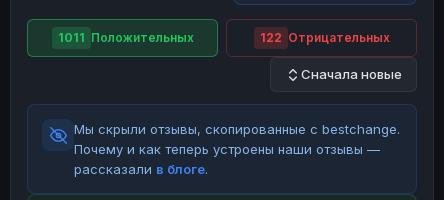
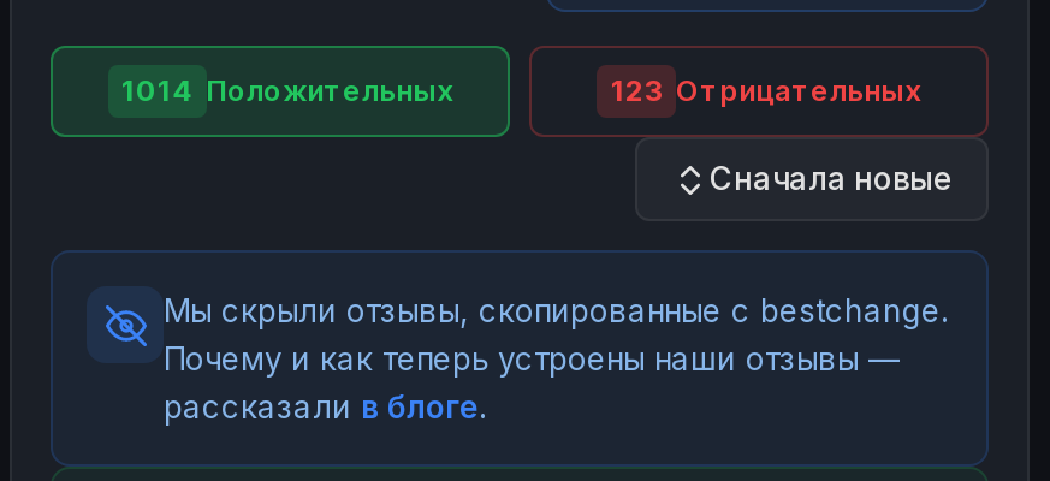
[57,30,193,45] 1011 Положительных -> [121,72,453,108] 1014 Положительных
[259,30,389,45] 122 Отрицательных -> [611,72,921,108] 123 Отрицательных

